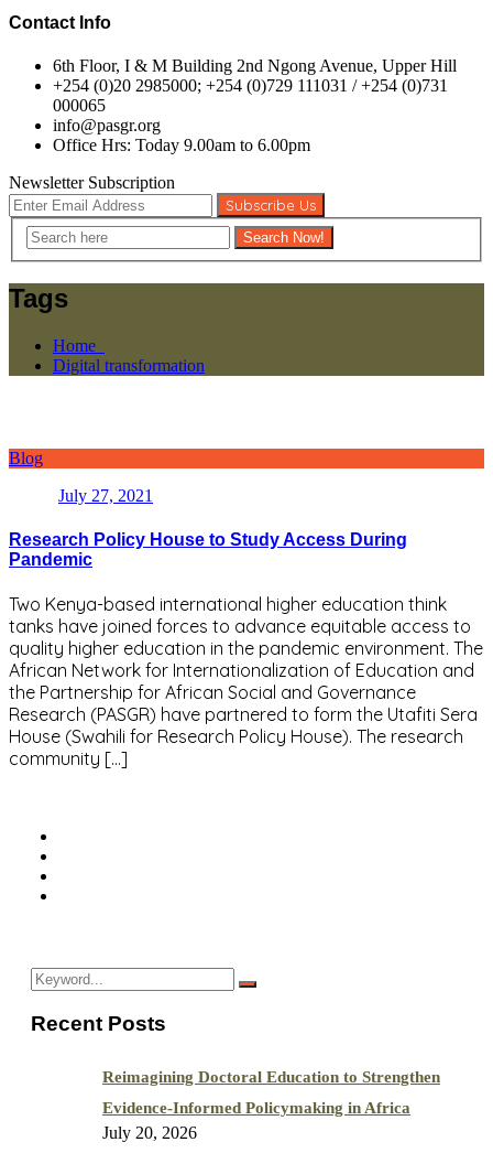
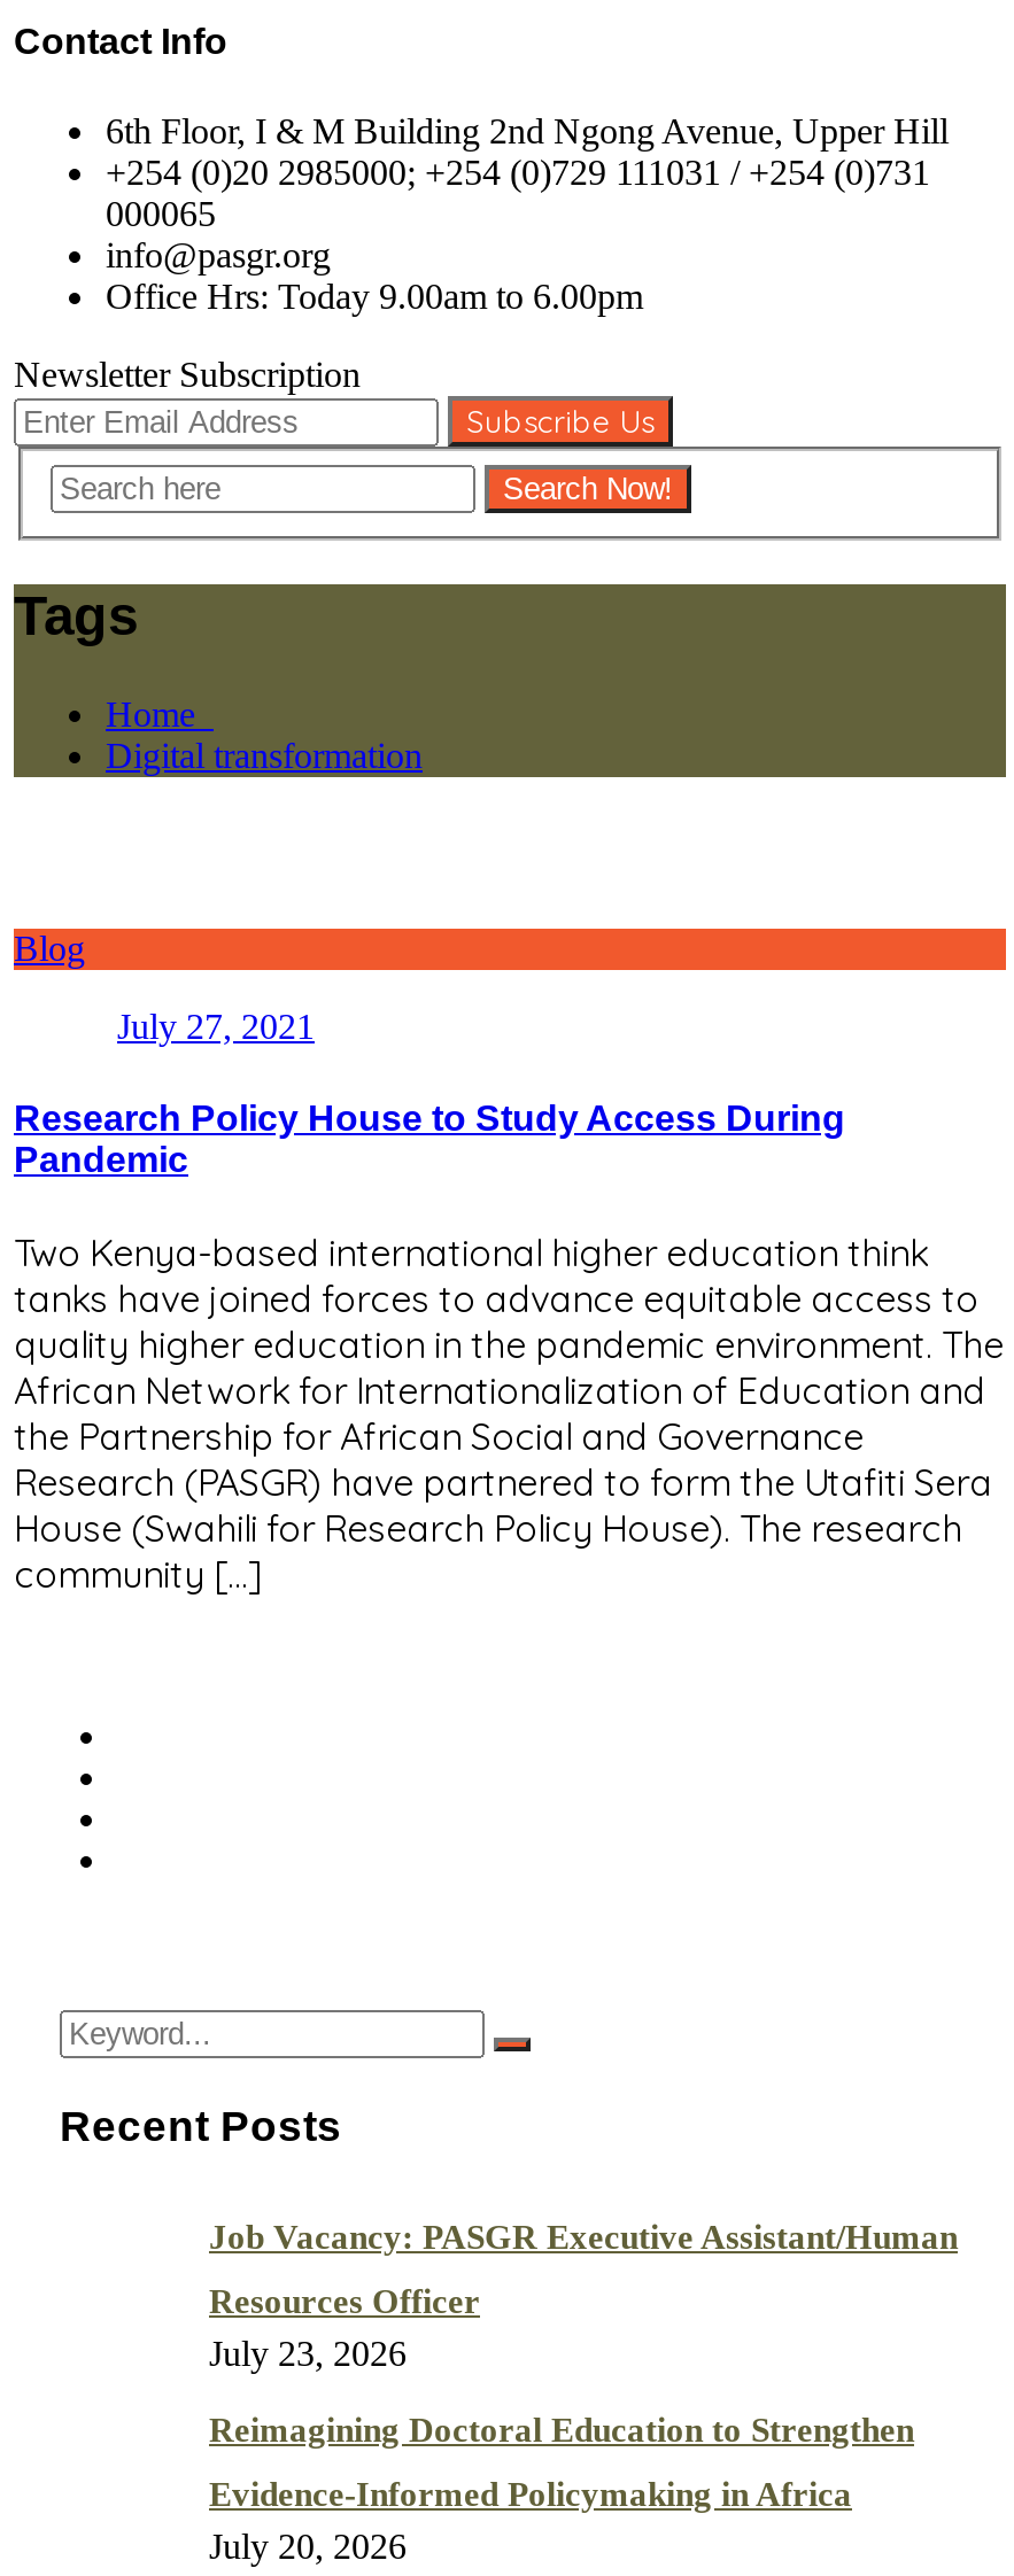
none -> [209,2220,958,2374] Job Vacancy: PASGR Executive Assistant/Human | Resources Officer | July 23, 2026

